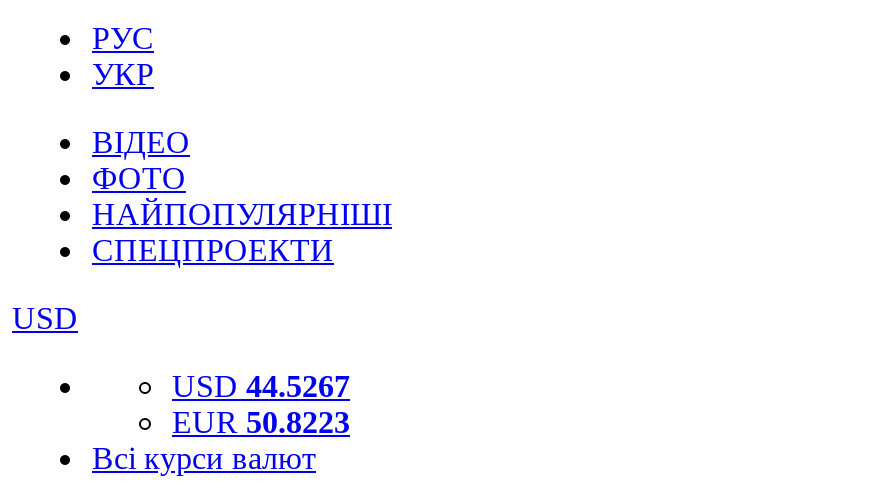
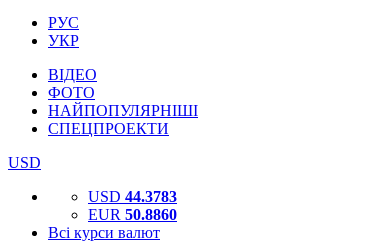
[172,369,350,403] USD 44.5267 -> [88,188,177,205] USD 44.3783
[172,405,350,439] EUR 50.8223 -> [88,206,177,223] EUR 50.8860

